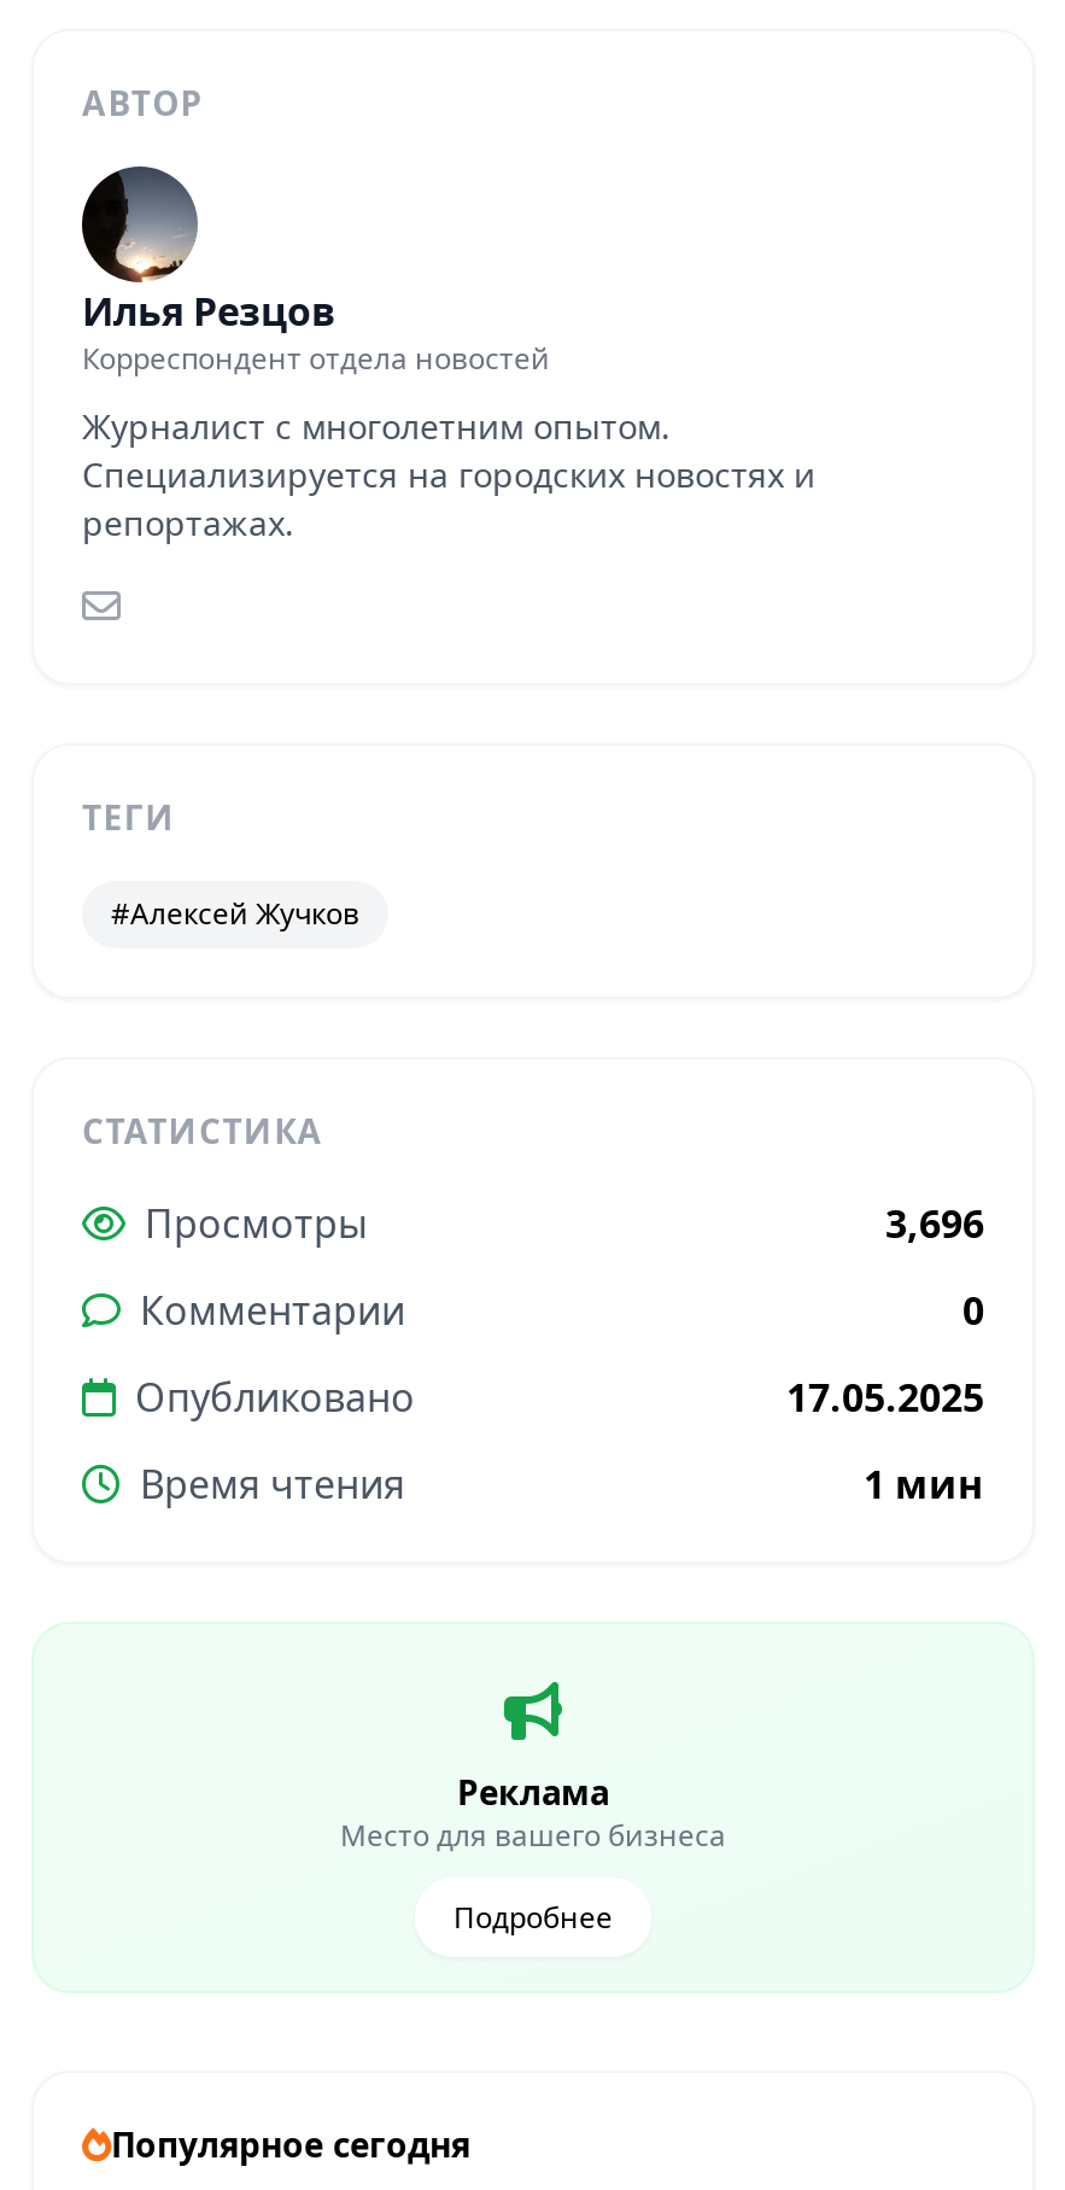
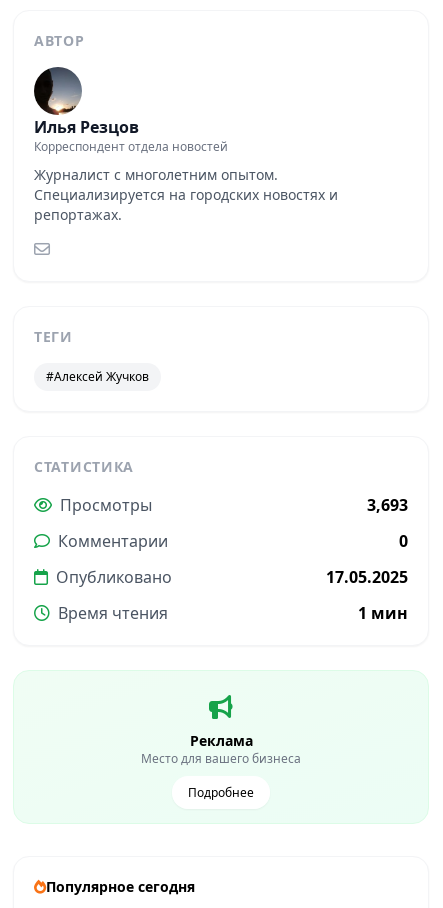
[885,1197,984,1251] 3,696 -> [367,494,408,516] 3,693

